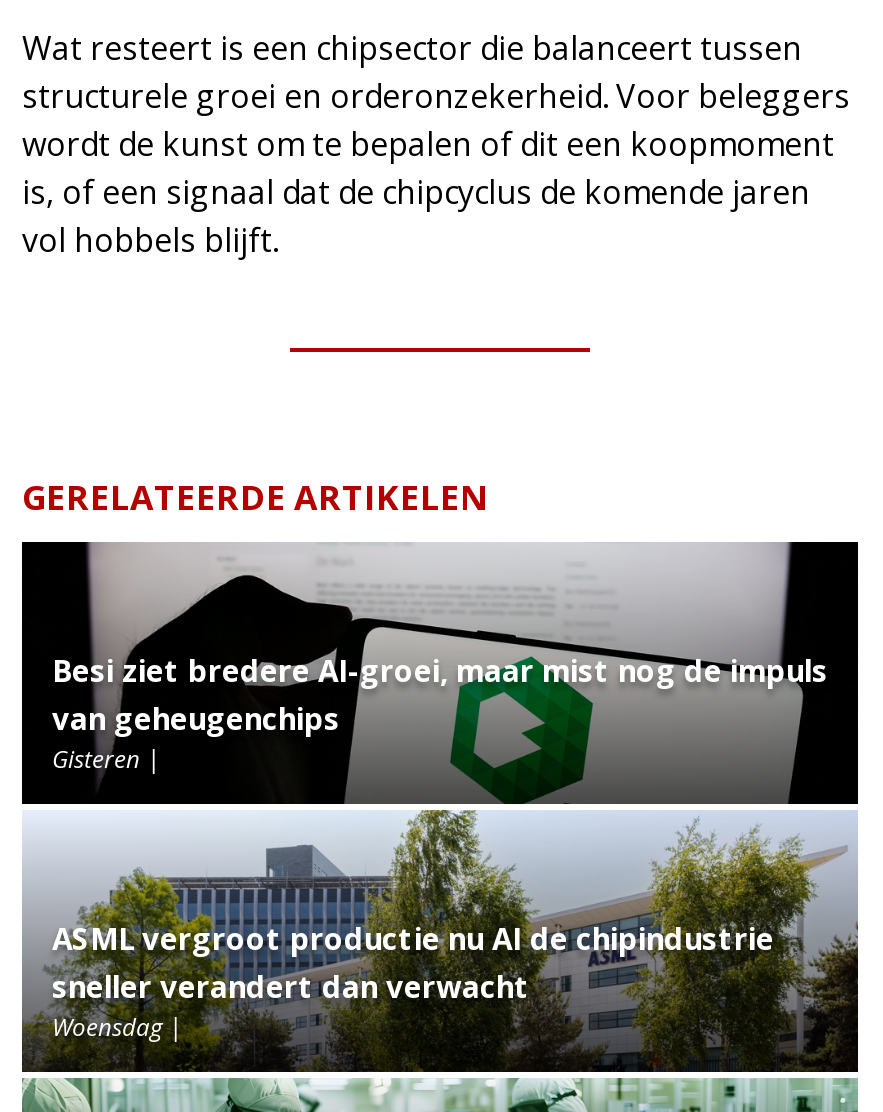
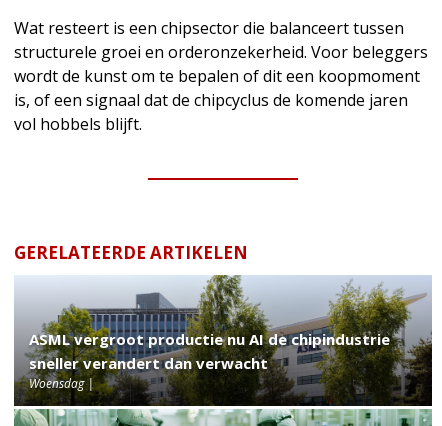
[20,540,860,804] [image] | Besi ziet bredere AI-groei, maar mist nog de impuls | van geheugenchips | Gisteren -> none

